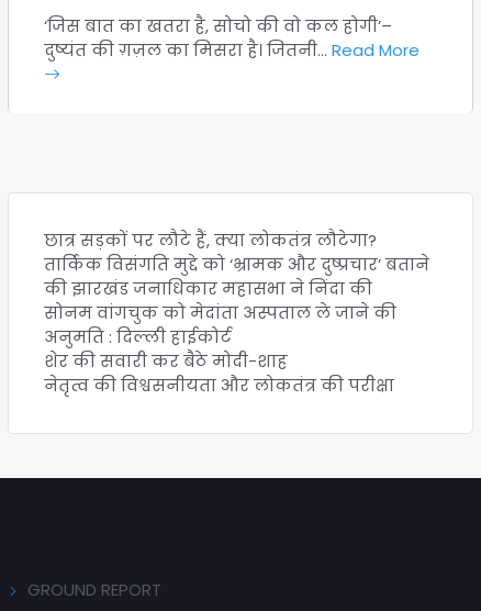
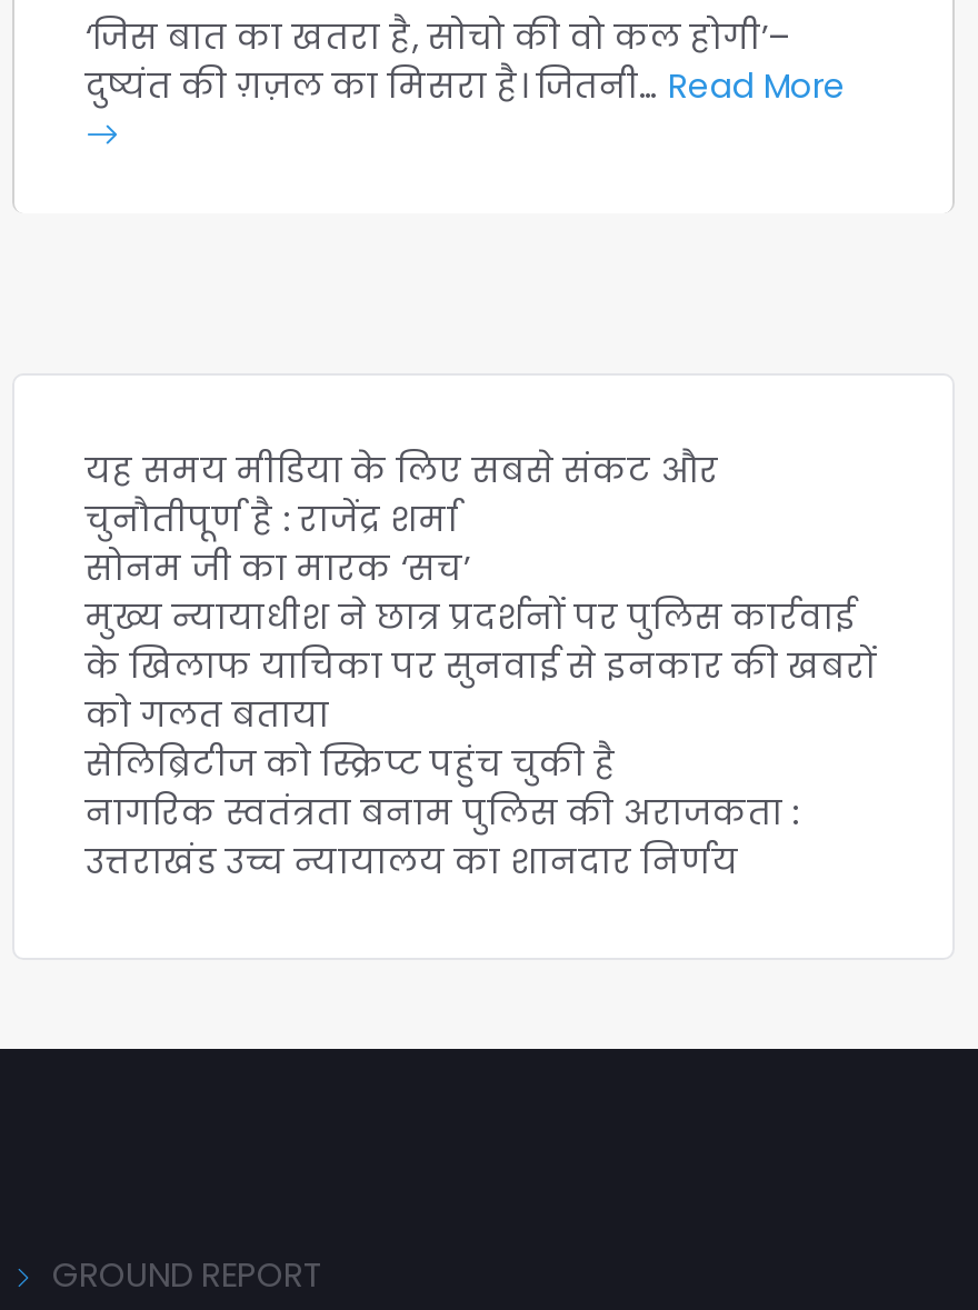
[44,229,429,397] छात्र सड़कों पर लौटे हैं, क्या लोकतंत्र लौटेगा? | तार्किक विसंगति मुद्दे को ‘भ्रामक और दुष्प्रचार’ बताने | की झारखंड जनाधिकार महासभा ने निंदा की | सोनम वांगचुक को मेदांता अस्पताल ले जाने की | अनुमति : दिल्ली हाईकोर्ट | शेर की सवारी कर बैठे मोदी-शाह | नेतृत्व की विश्वसनीयता और लोकतंत्र की परीक्षा -> [86,447,877,884] यह समय मीडिया के लिए सबसे संकट और | चुनौतीपूर्ण है : राजेंद्र शर्मा | सोनम जी का मारक ‘सच’ | मुख्य न्यायाधीश ने छात्र प्रदर्शनों पर पुलिस कार्रवाई | के खिलाफ याचिका पर सुनवाई से इनकार की खबरों | को गलत बताया | सेलिब्रिटीज को स्क्रिप्ट पहुंच चुकी है | नागरिक स्वतंत्रता बनाम पुलिस की अराजकता : | उत्तराखंड उच्च न्यायालय का शानदार निर्णय

